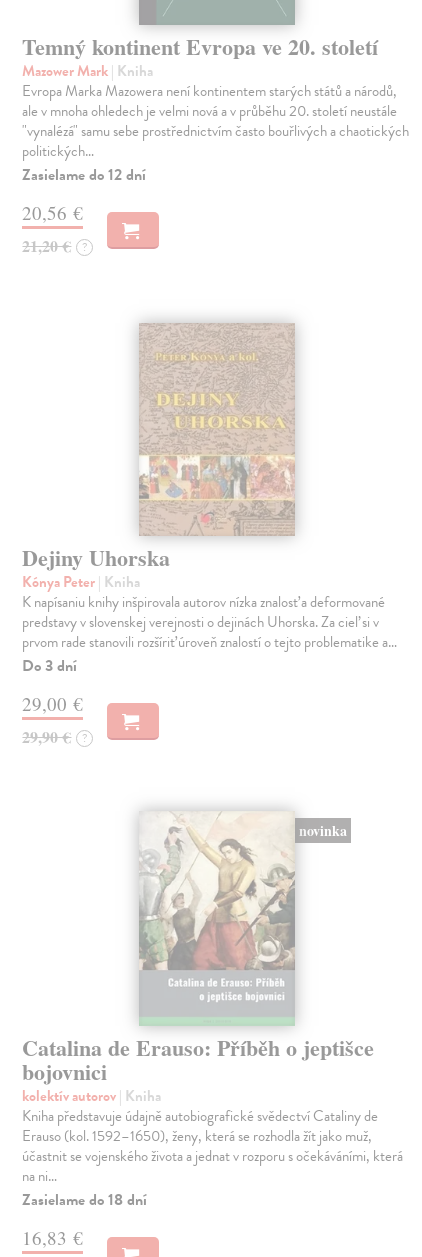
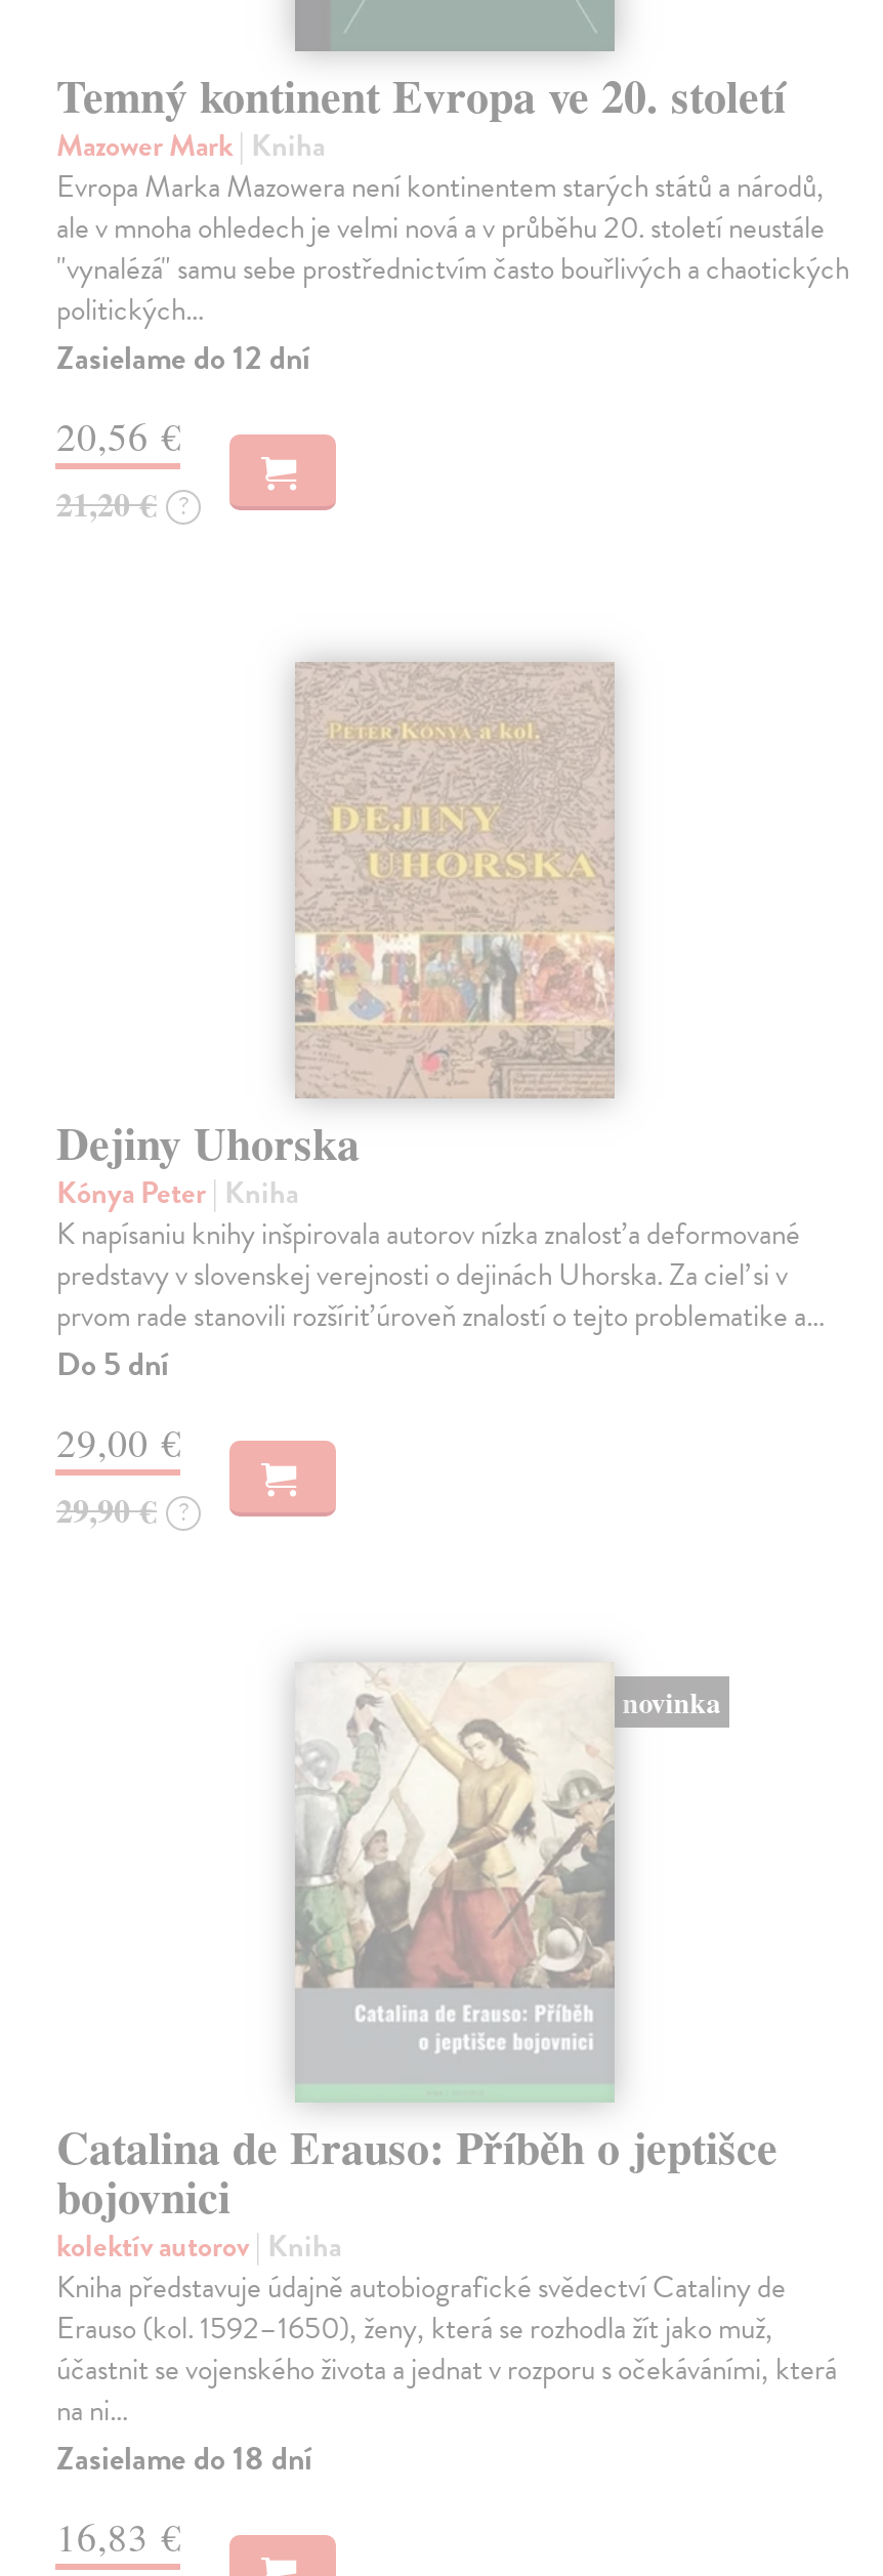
[22,654,77,678] Do 3 dní -> [56,1339,169,1389] Do 5 dní

